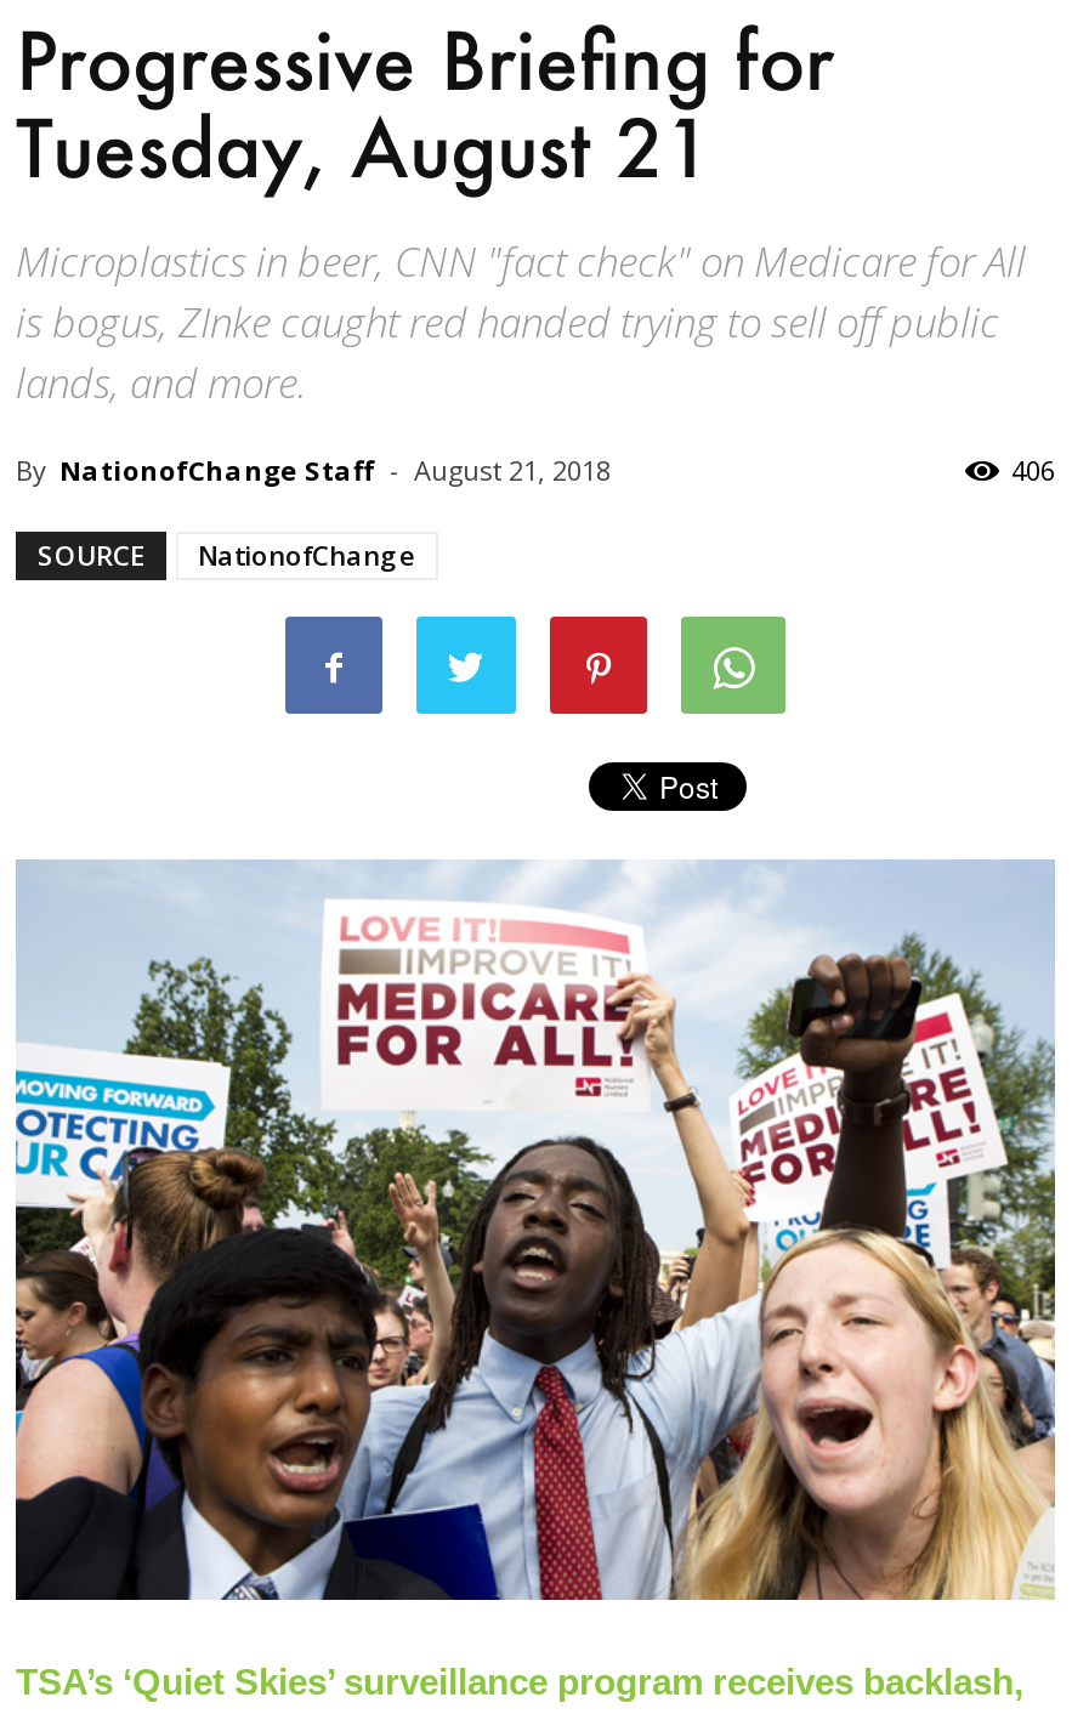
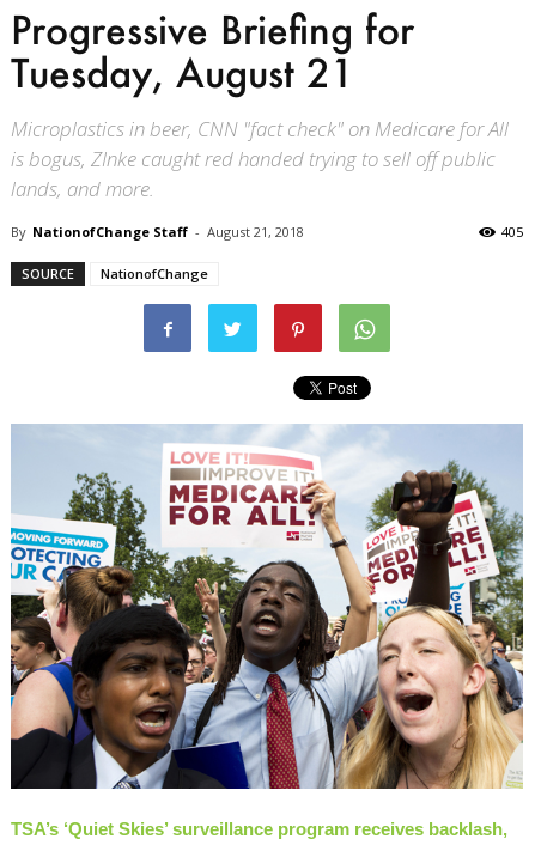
[1011,452,1055,488] 406 -> [501,223,523,241] 405

